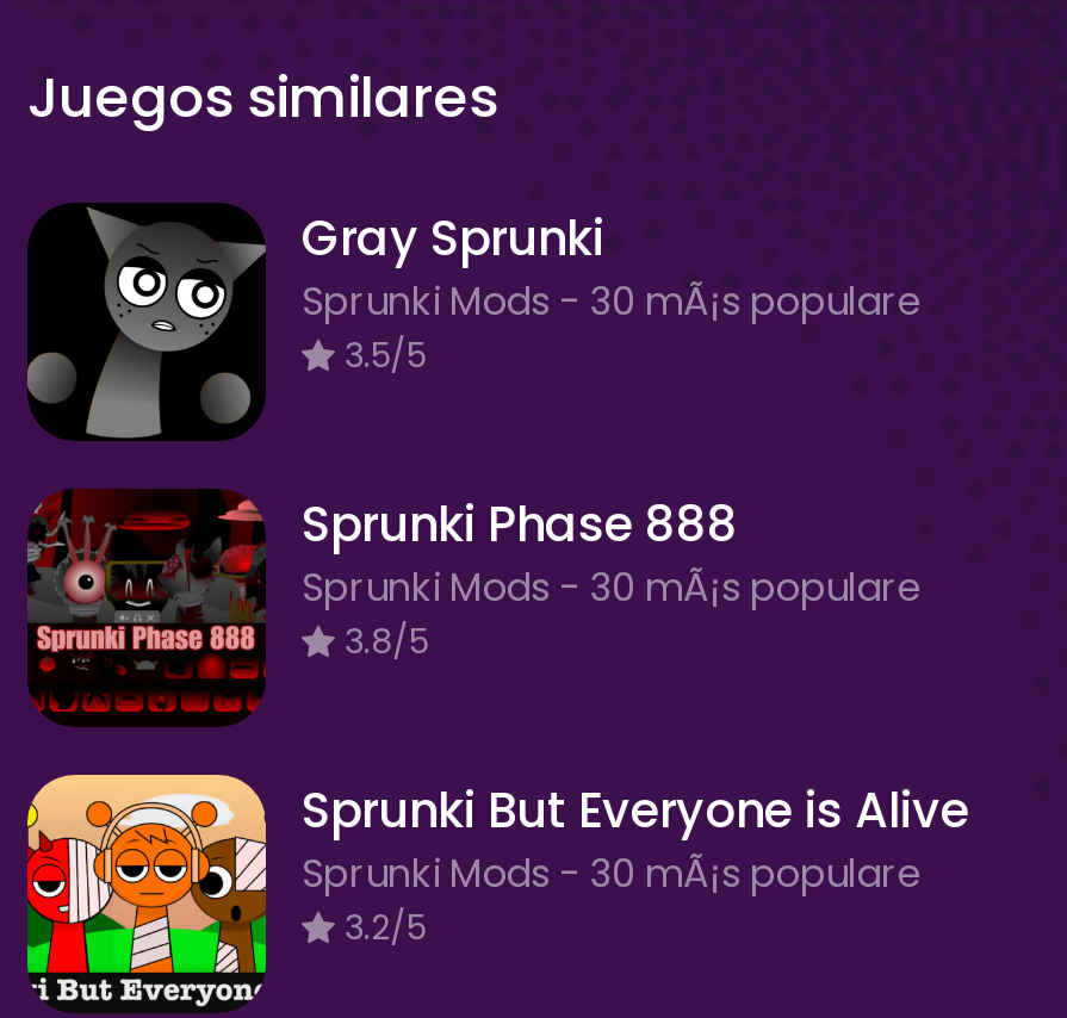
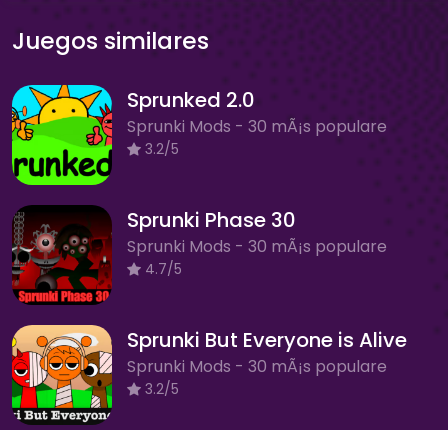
[25,200,604,441] [image] | Gray Sprunki -> [11,84,255,186] [image] | Sprunked 2.0
[335,331,426,379] 3.5/5 -> [141,139,179,159] 3.2/5
[25,489,738,722] [image] | Sprunki Phase 888 -> [11,205,296,303] [image] | Sprunki Phase 30
[335,617,428,665] 3.8/5 -> [141,259,182,279] 4.7/5

